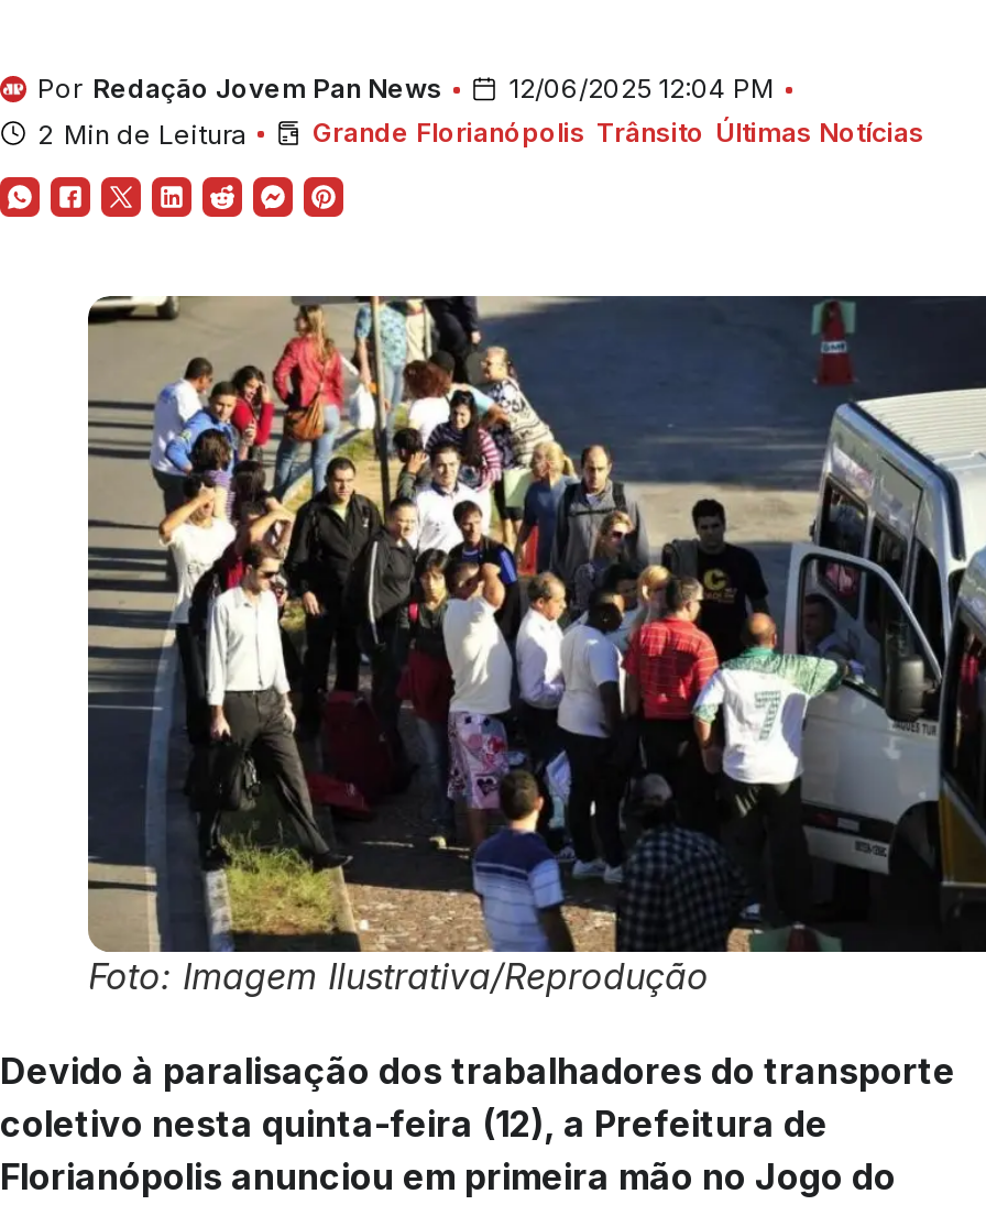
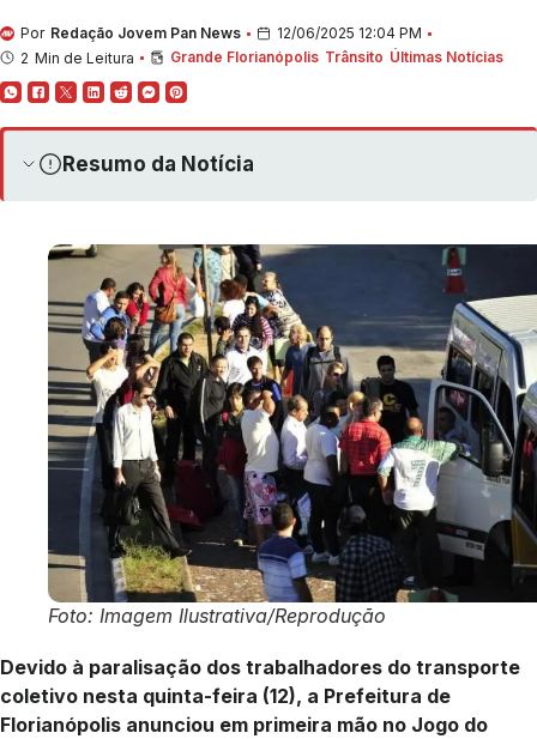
none -> [62,152,254,176] Resumo da Notícia

